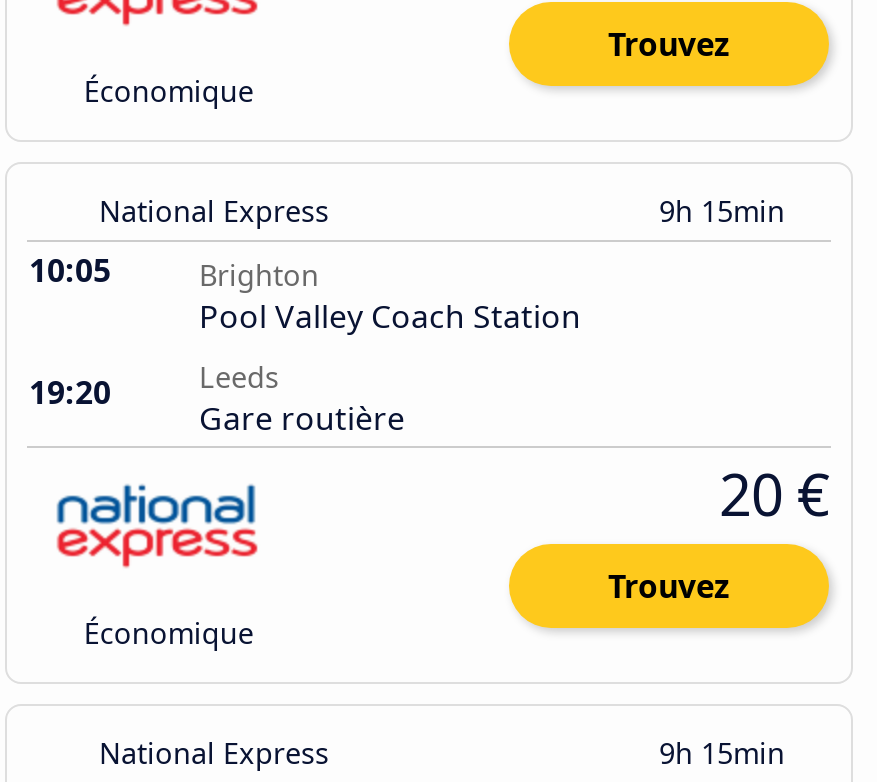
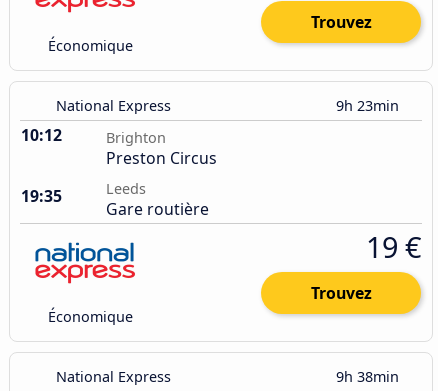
[659,192,793,230] 9h 15min -> [336,96,403,115] 9h 23min
[29,248,111,292] 10:05 -> [21,124,62,146] 10:12
[199,294,581,338] Pool Valley Coach Station -> [106,147,217,169] Preston Circus
[29,370,111,414] 19:20 -> [21,185,62,207] 19:35
[719,454,829,532] 20 € -> [366,227,421,266] 19 €
[659,734,793,772] 9h 15min -> [336,367,403,386] 9h 38min

